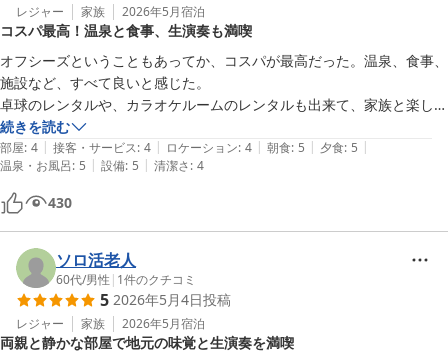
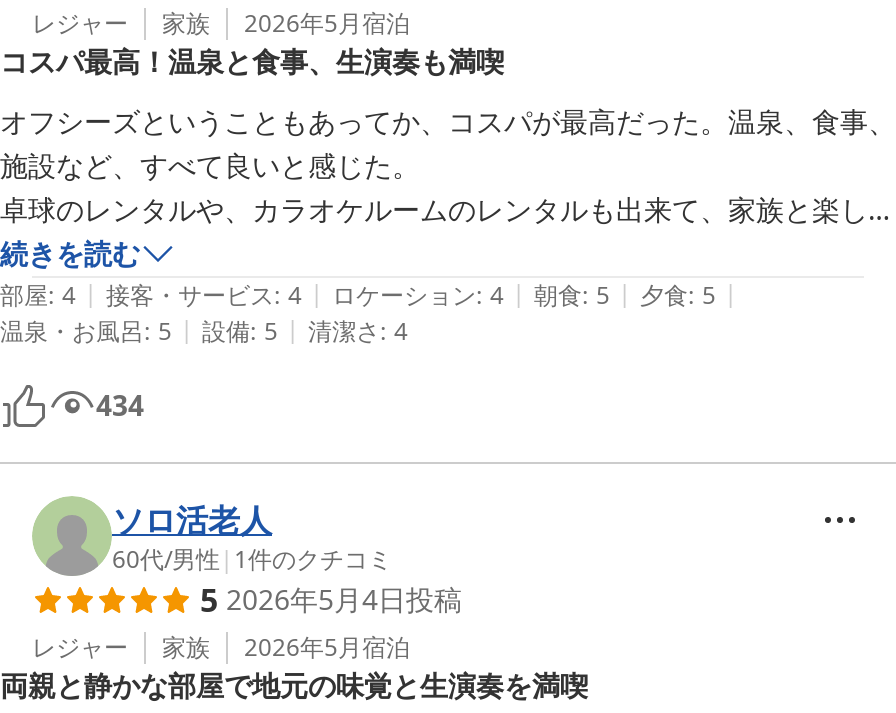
[48,193,72,212] 430 -> [96,386,144,424] 434

